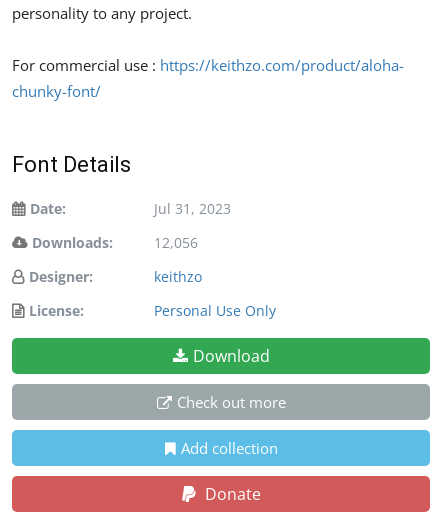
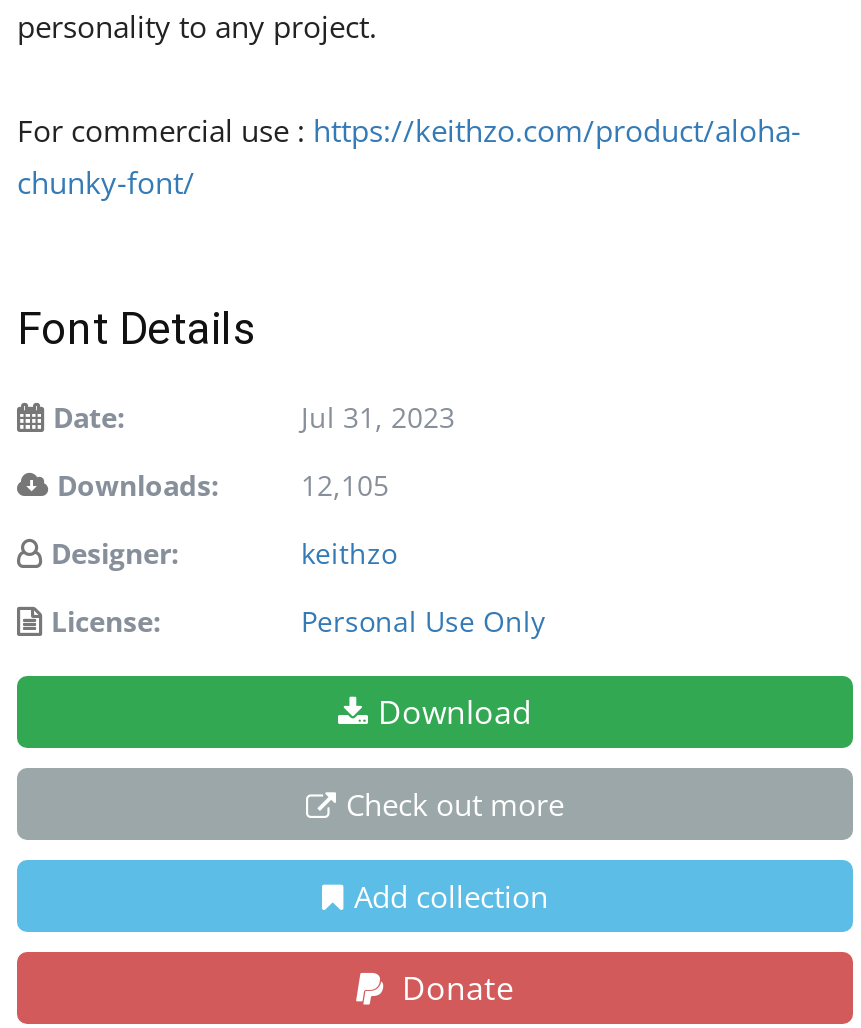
[154,233,198,252] 12,056 -> [301,465,389,503] 12,105

